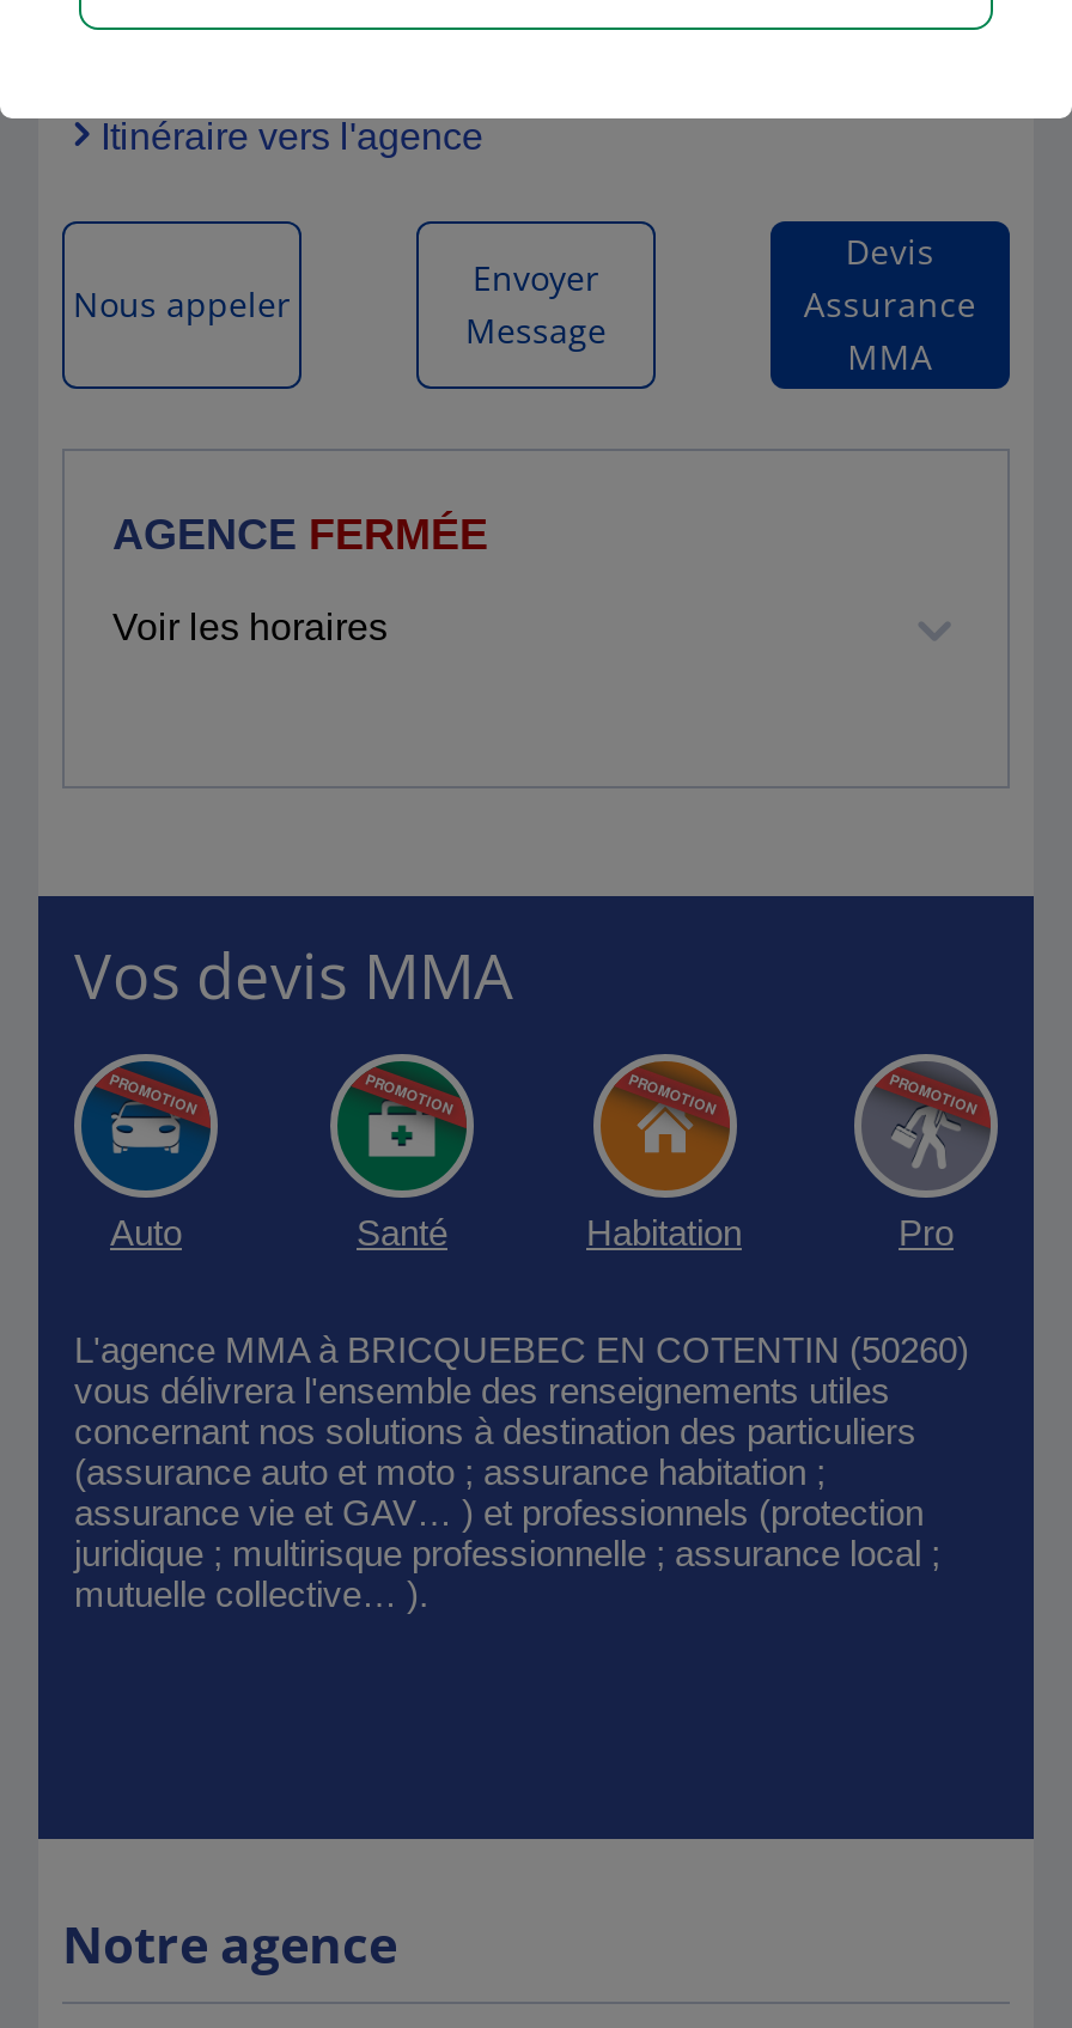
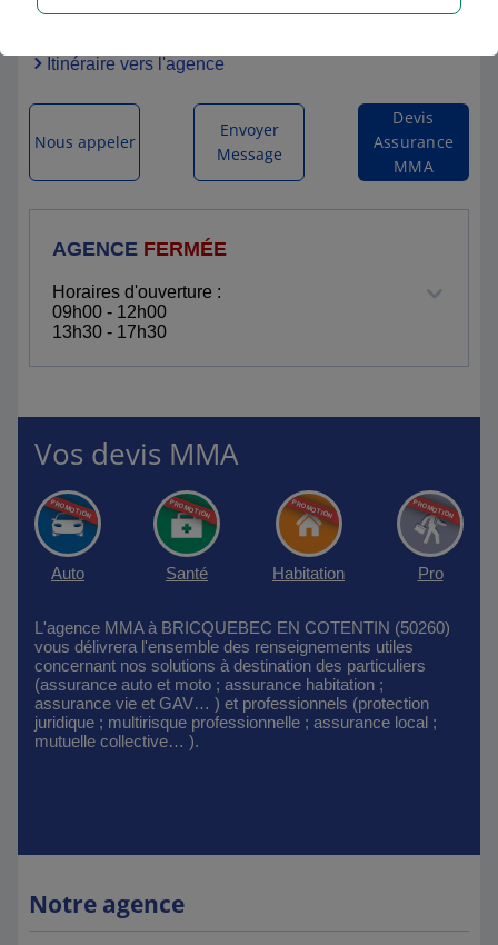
[112,607,388,647] Voir les horaires -> [52,282,221,341] Horaires d'ouverture : | 09h00 - 12h00 | 13h30 - 17h30

